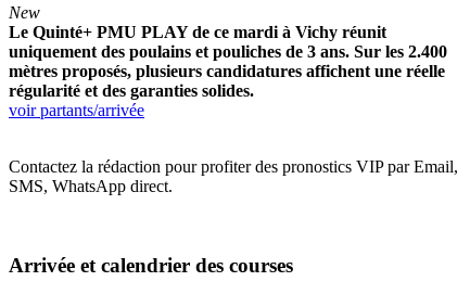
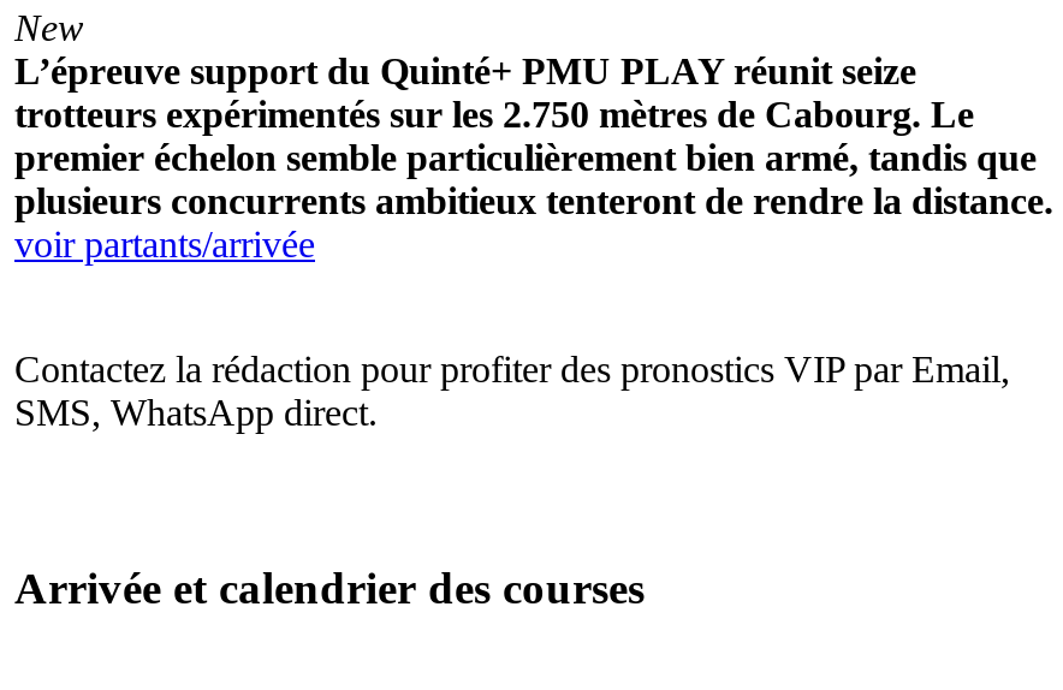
[9,23,447,100] Le Quinté+ PMU PLAY de ce mardi à Vichy réunit | uniquement des poulains et pouliches de 3 ans. Sur les 2.400 | mètres proposés, plusieurs candidatures affichent une réelle | régularité et des garanties solides. -> [14,51,1053,222] L’épreuve support du Quinté+ PMU PLAY réunit seize | trotteurs expérimentés sur les 2.750 mètres de Cabourg. Le | premier échelon semble particulièrement bien armé, tandis que | plusieurs concurrents ambitieux tenteront de rendre la distance.

